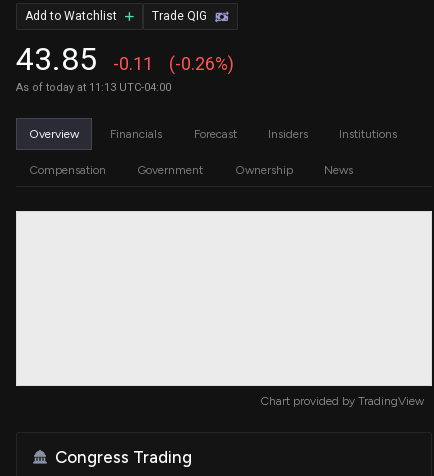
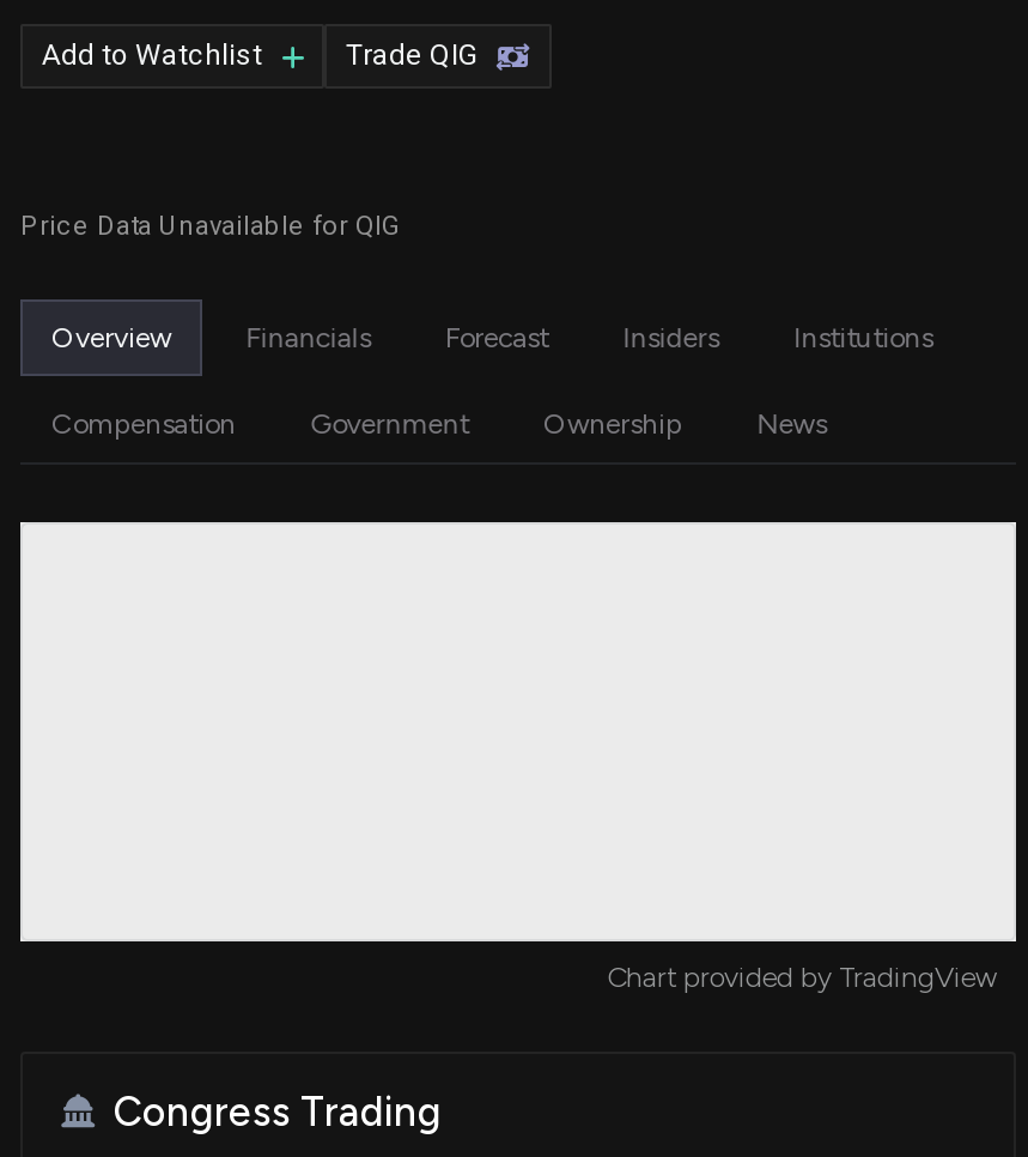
[16,39,234,93] 43.85 | -0.11 | (-0.26%) | As of today at 11:13 UTC-04:00 -> [20,210,401,241] Price Data Unavailable for QIG

